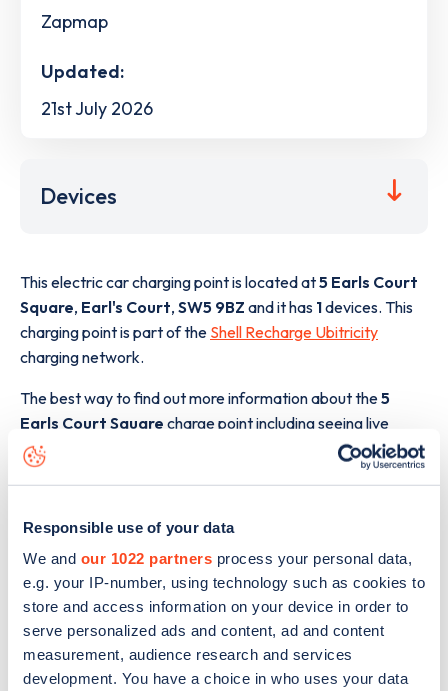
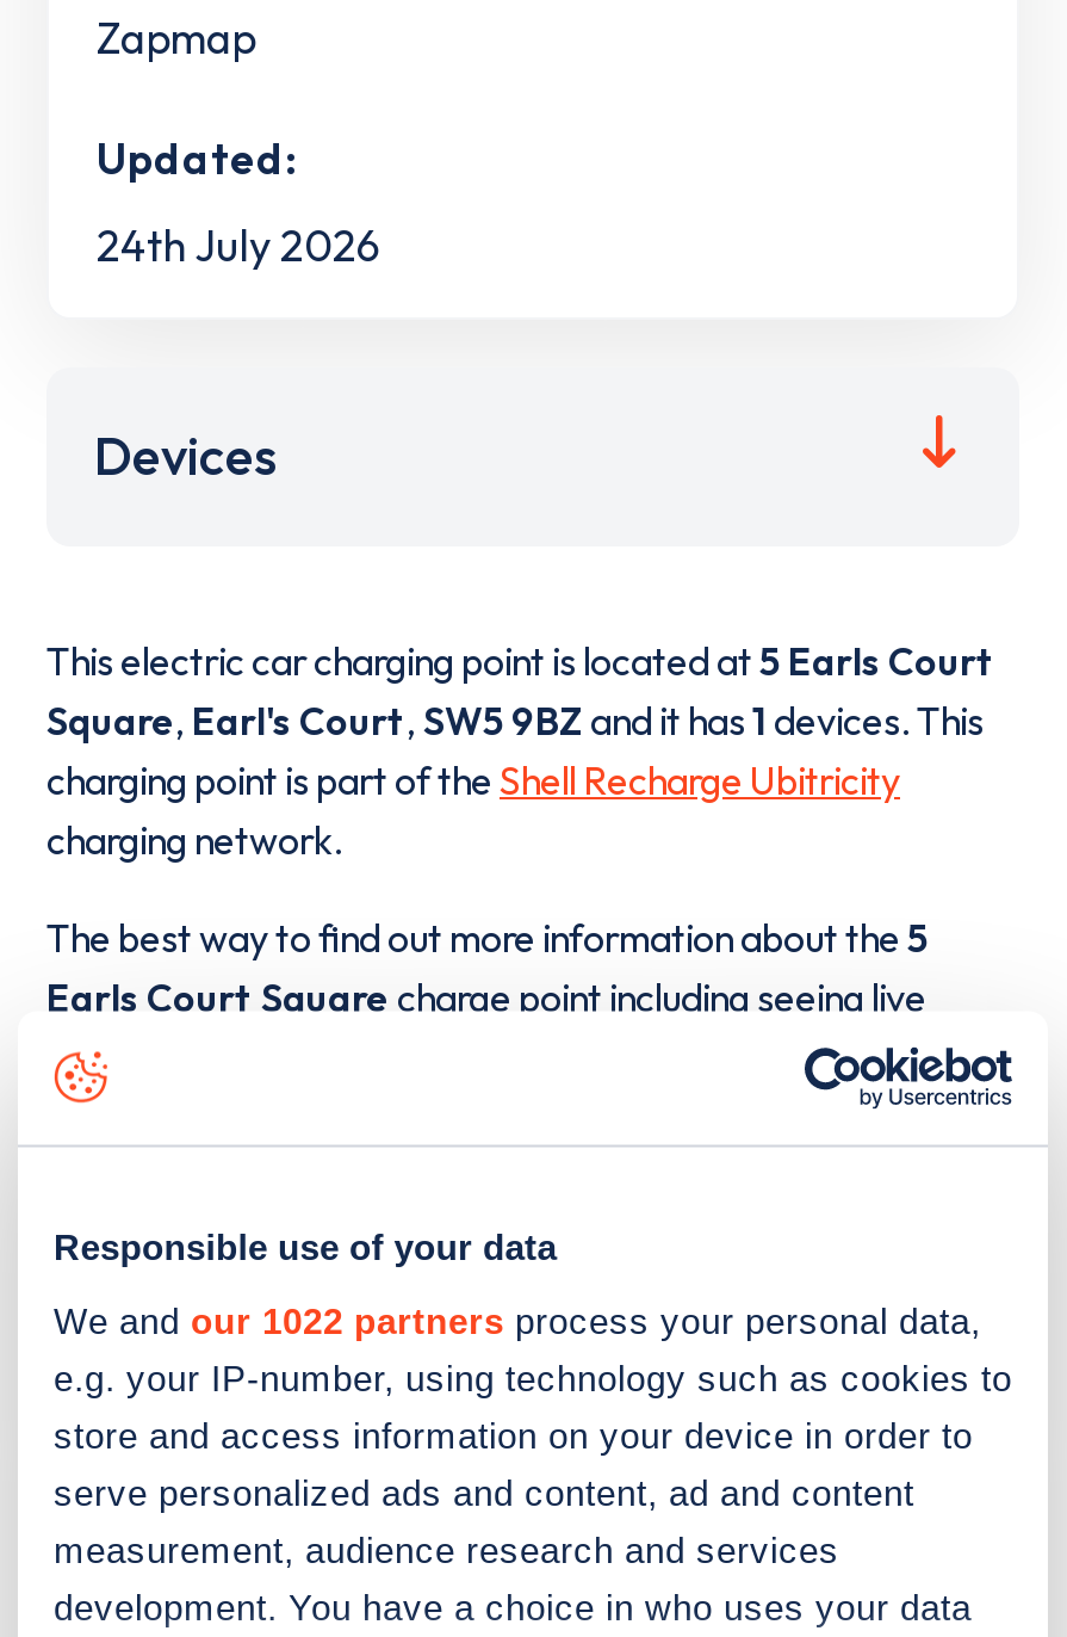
[41,96,153,119] 21st July 2026 -> [97,218,380,273] 24th July 2026

